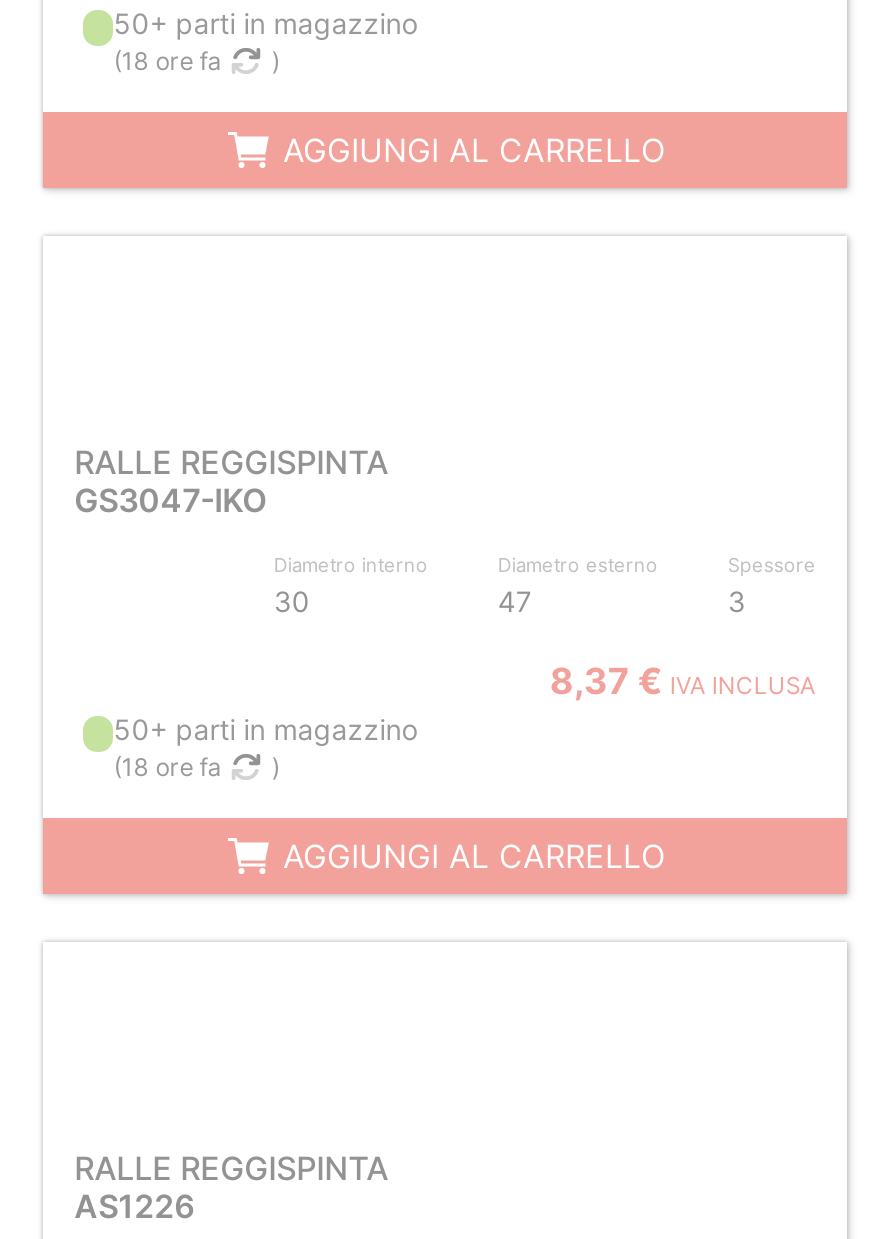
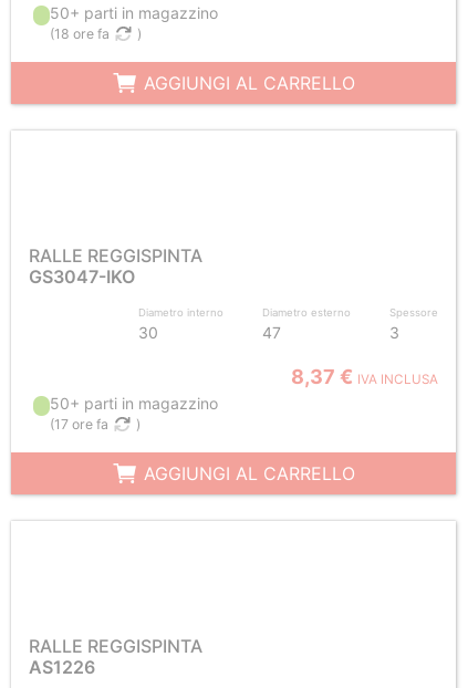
[113,752,221,782] (18 ore fa -> [50,416,109,432] (17 ore fa

